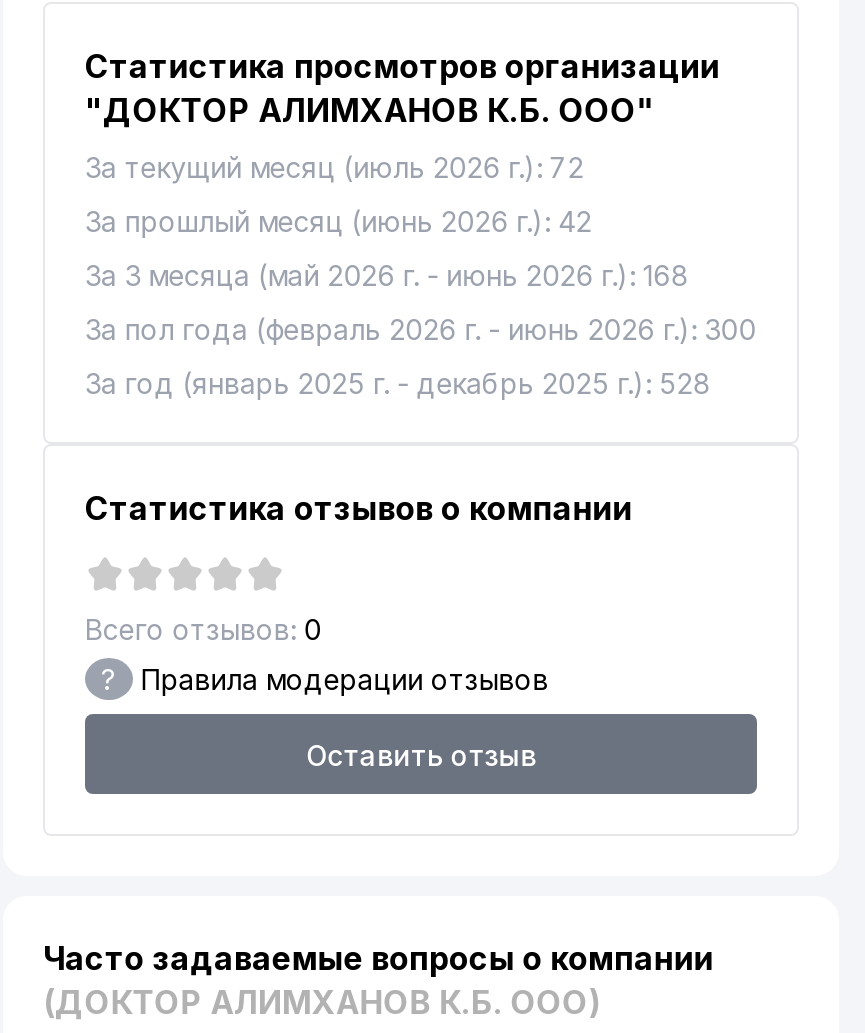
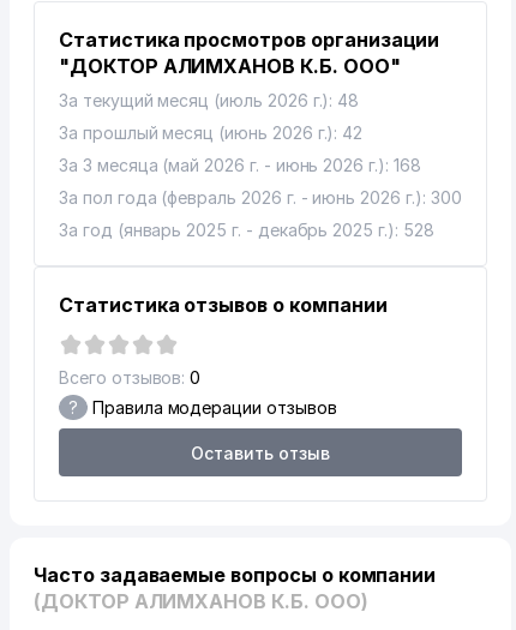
[85,150,583,184] За текущий месяц (июль 2026 г.): 72 -> [59,90,359,110] За текущий месяц (июль 2026 г.): 48

